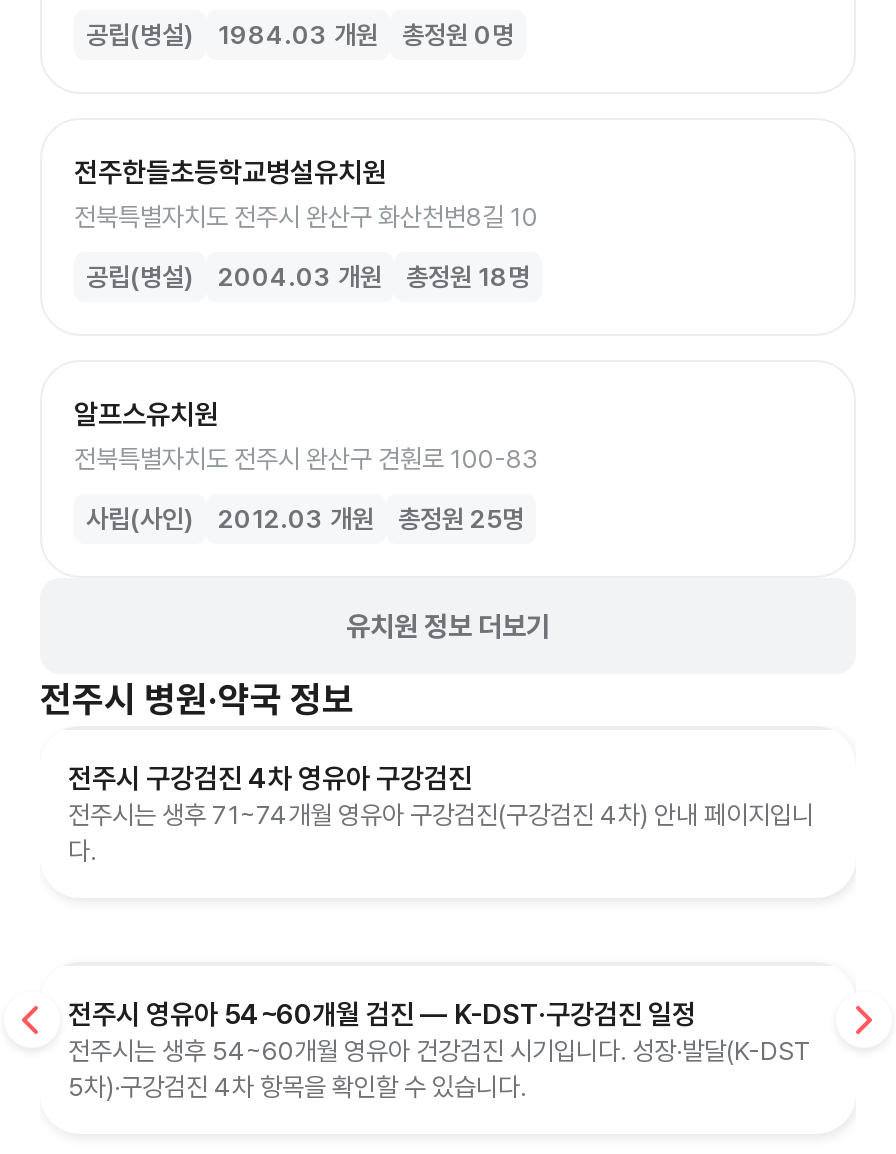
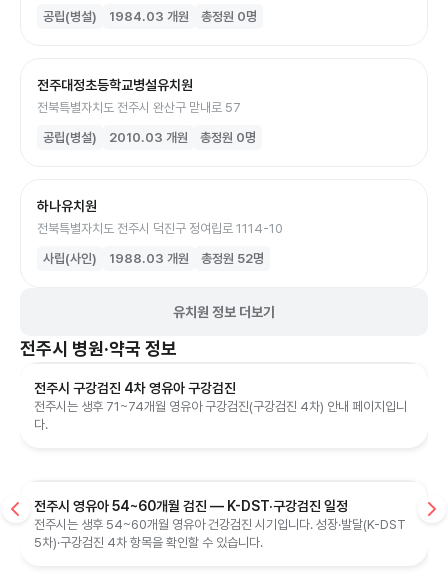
[74,156,538,232] 전주한들초등학교병설유치원 | 전북특별자치도 전주시 완산구 화산천변8길 10 -> [37,77,241,115] 전주대정초등학교병설유치원 | 전북특별자치도 전주시 완산구 맏내로 57
[218,262,530,292] 2004.03 개원 | 총정원 18명 -> [109,130,256,145] 2010.03 개원 | 총정원 0명
[74,398,538,474] 알프스유치원 | 전북특별자치도 전주시 완산구 견훤로 100-83 -> [37,198,283,236] 하나유치원 | 전북특별자치도 전주시 덕진구 정여립로 1114-10
[218,504,374,534] 2012.03 개원 -> [109,251,189,266] 1988.03 개원
[398,504,524,534] 총정원 25명 -> [201,251,264,266] 총정원 52명

